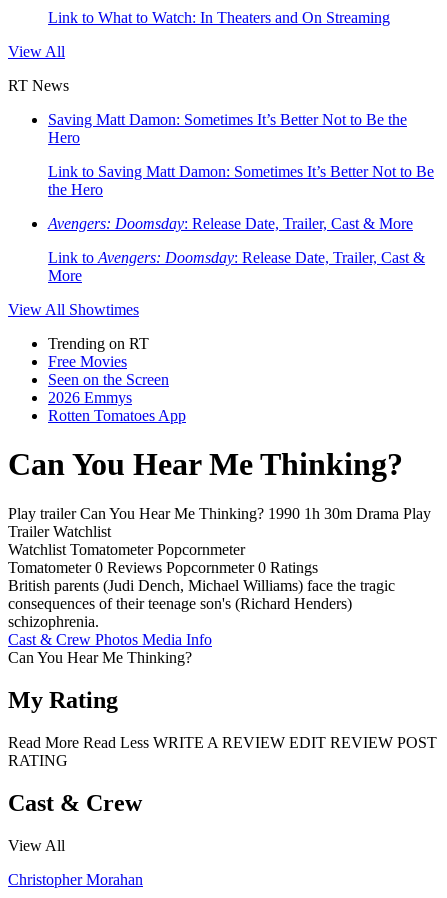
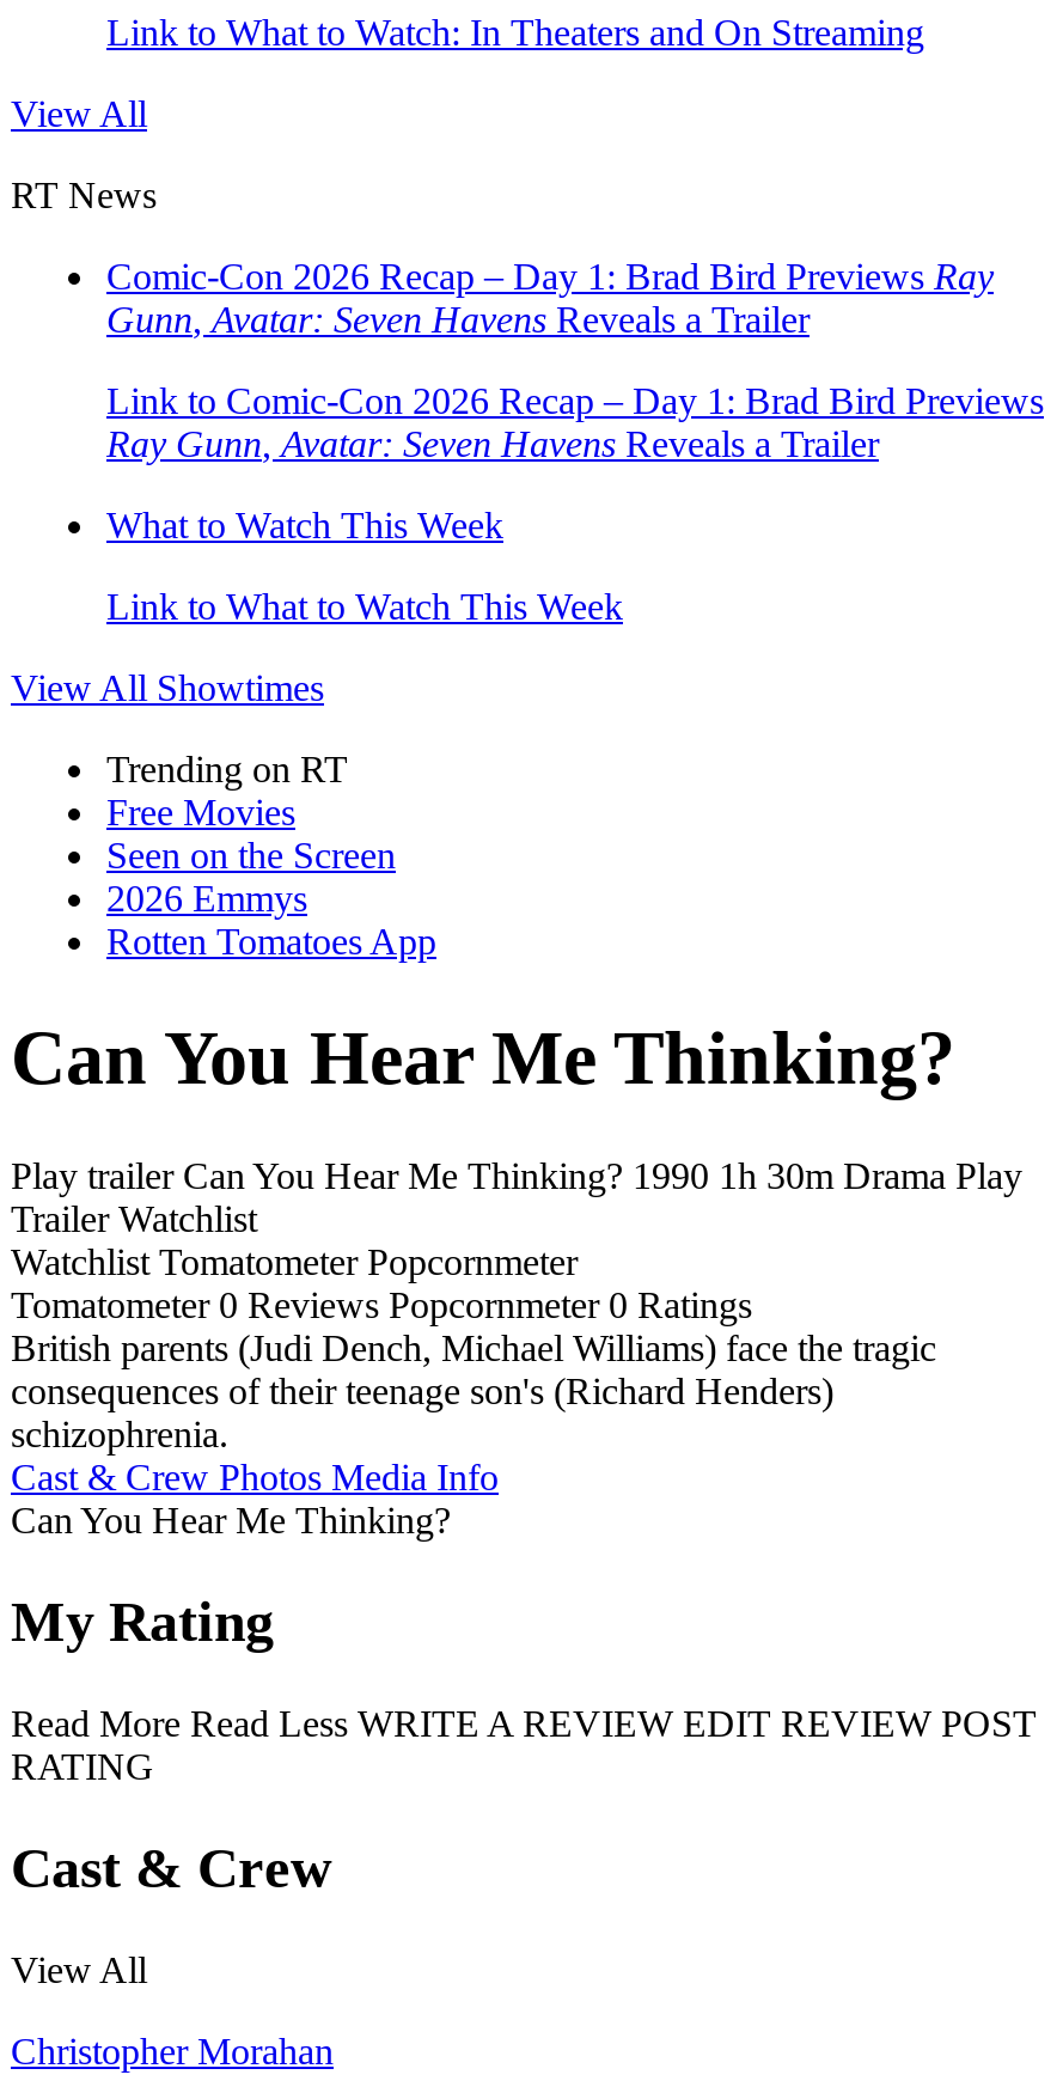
[48,111,407,146] Saving Matt Damon: Sometimes It’s Better Not to Be the | Hero -> [106,256,994,340] Comic-Con 2026 Recap – Day 1: Brad Bird Previews Ray | Gunn, Avatar: Seven Havens Reveals a Trailer
[48,163,434,198] Link to Saving Matt Damon: Sometimes It’s Better Not to Be | the Hero -> [106,380,1044,464] Link to Comic-Con 2026 Recap – Day 1: Brad Bird Previews | Ray Gunn, Avatar: Seven Havens Reveals a Trailer
[48,215,413,232] Avengers: Doomsday: Release Date, Trailer, Cast & More -> [106,505,503,545] What to Watch This Week
[48,249,425,284] Link to Avengers: Doomsday: Release Date, Trailer, Cast & | More -> [106,586,623,627] Link to What to Watch This Week

